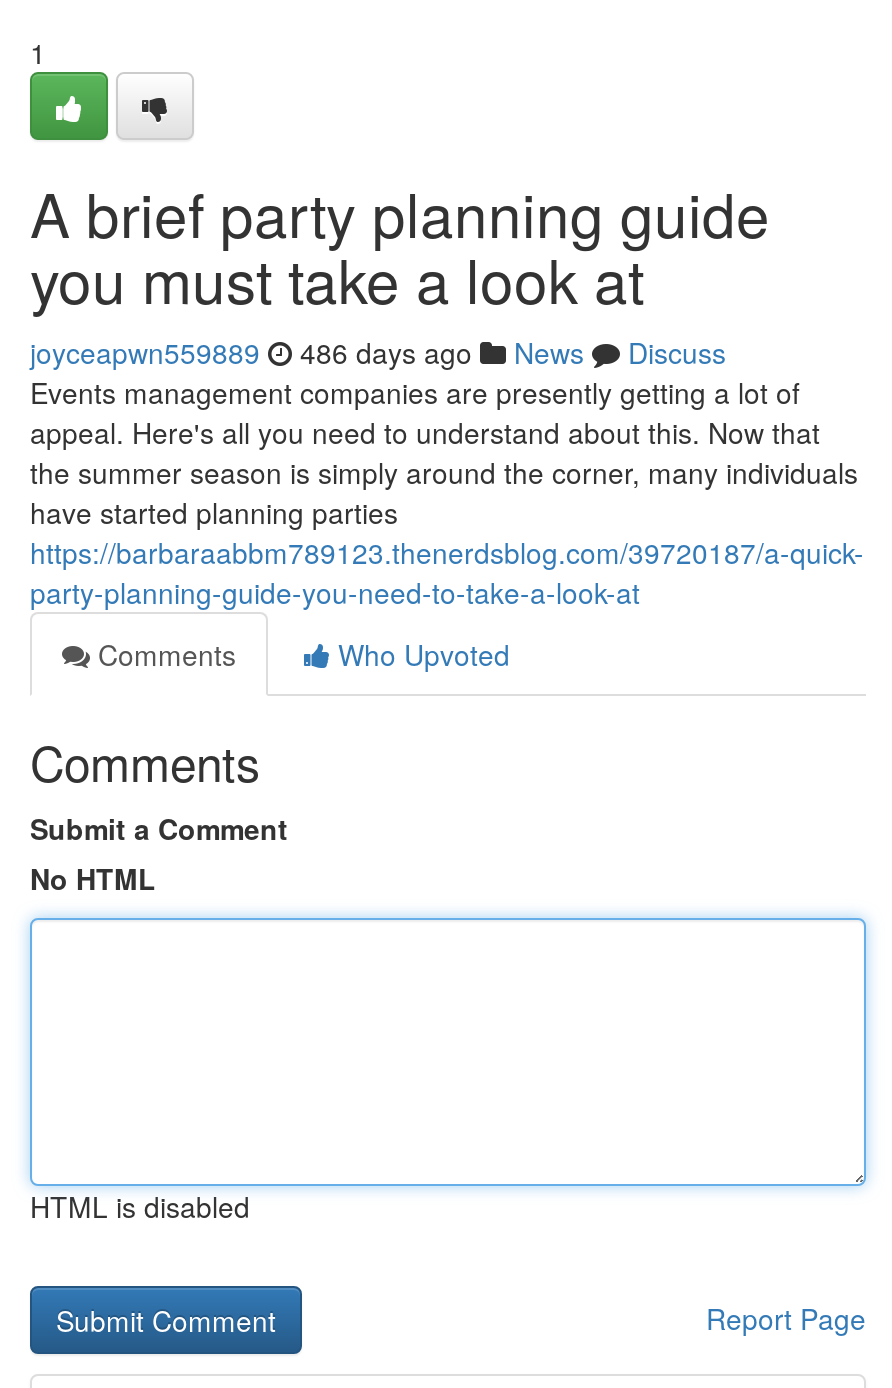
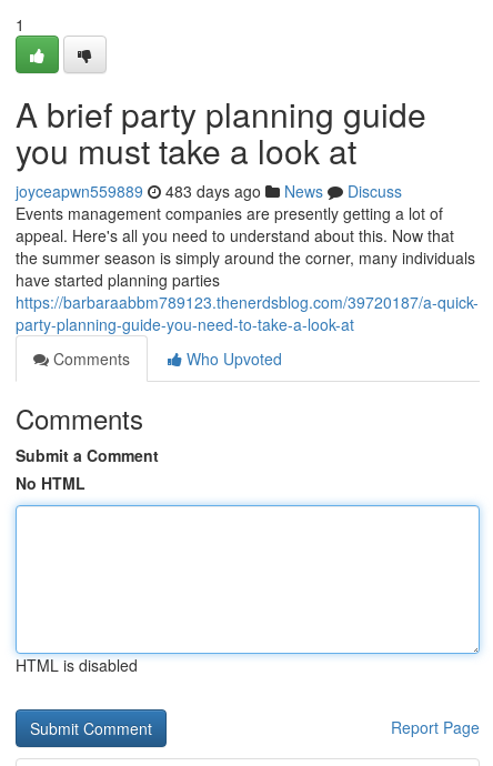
[30,332,726,372] joyceapwn559889 486 days ago News Discuss -> [16,180,402,202] joyceapwn559889 483 days ago News Discuss

